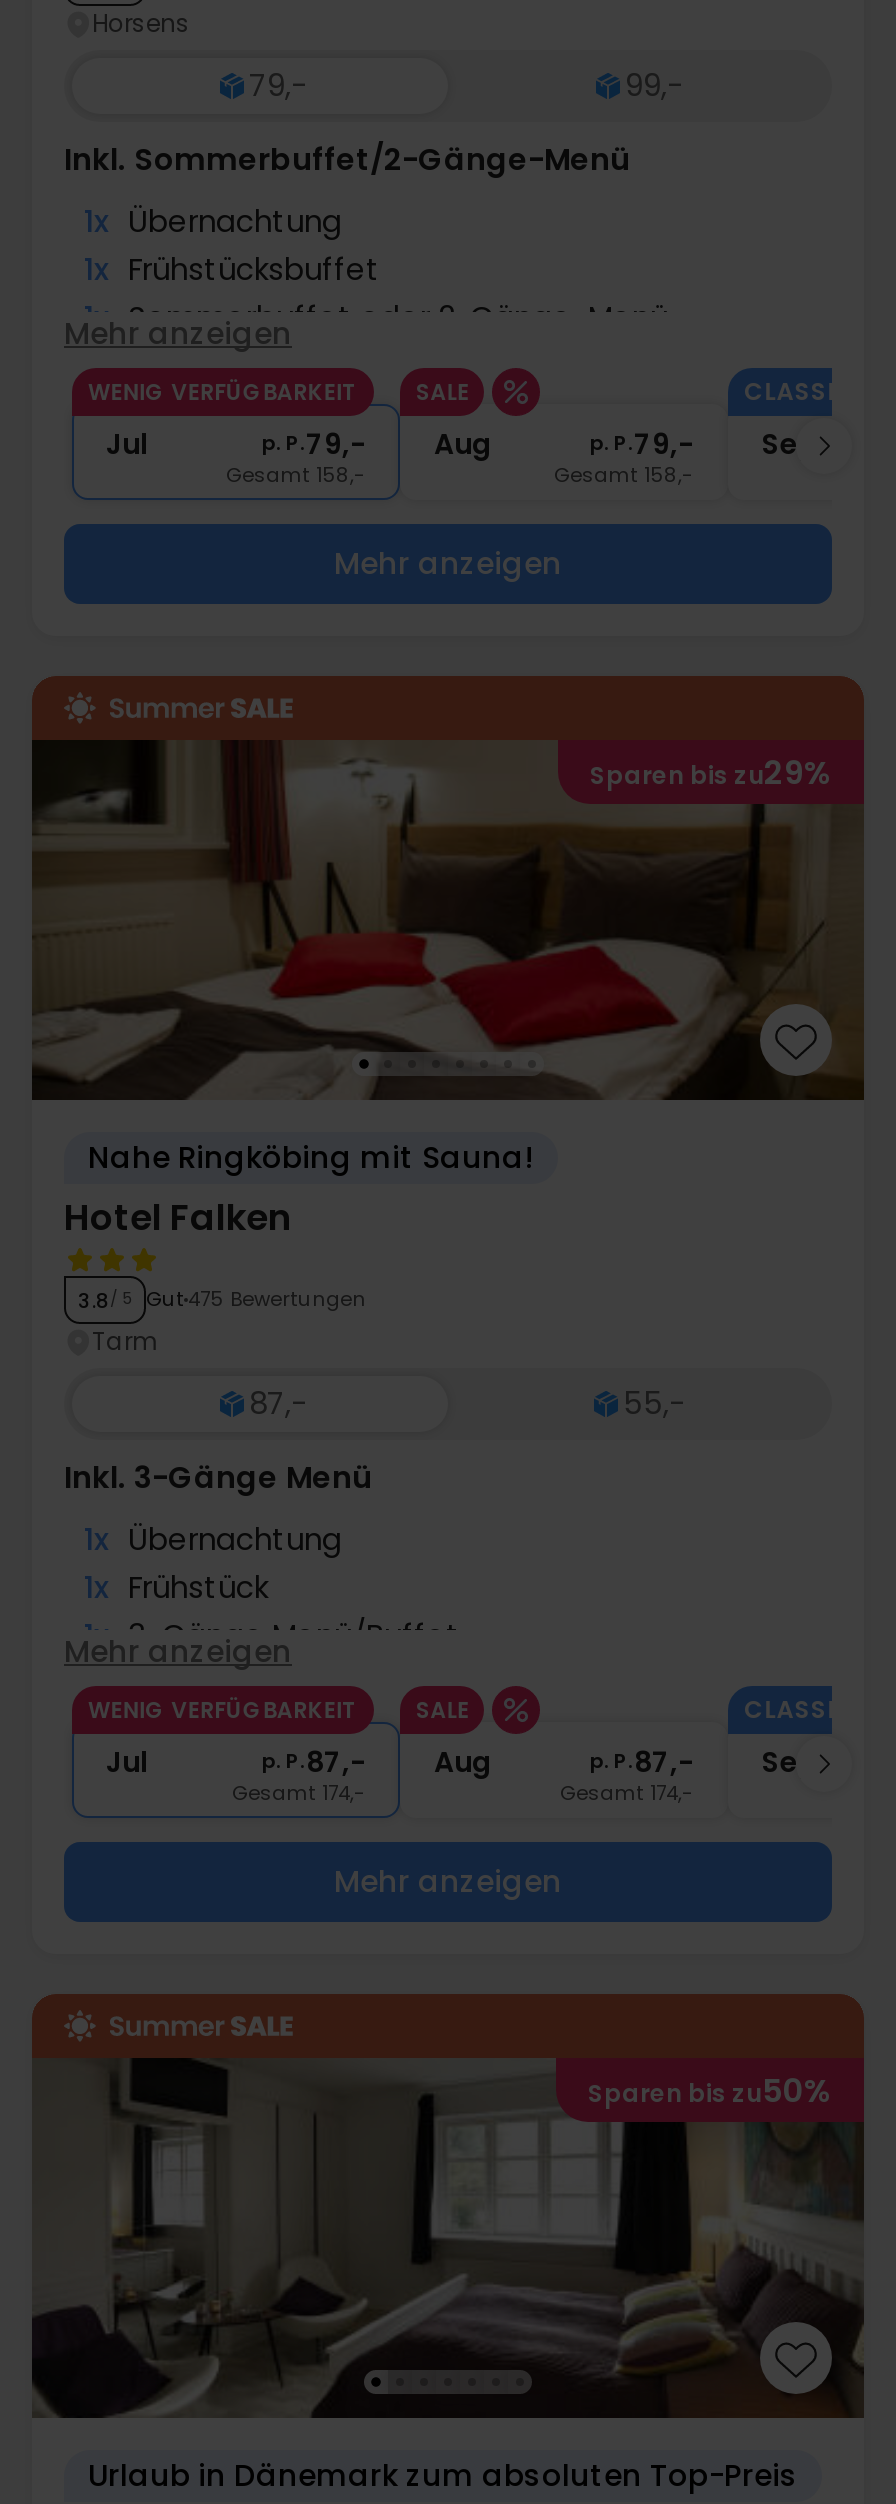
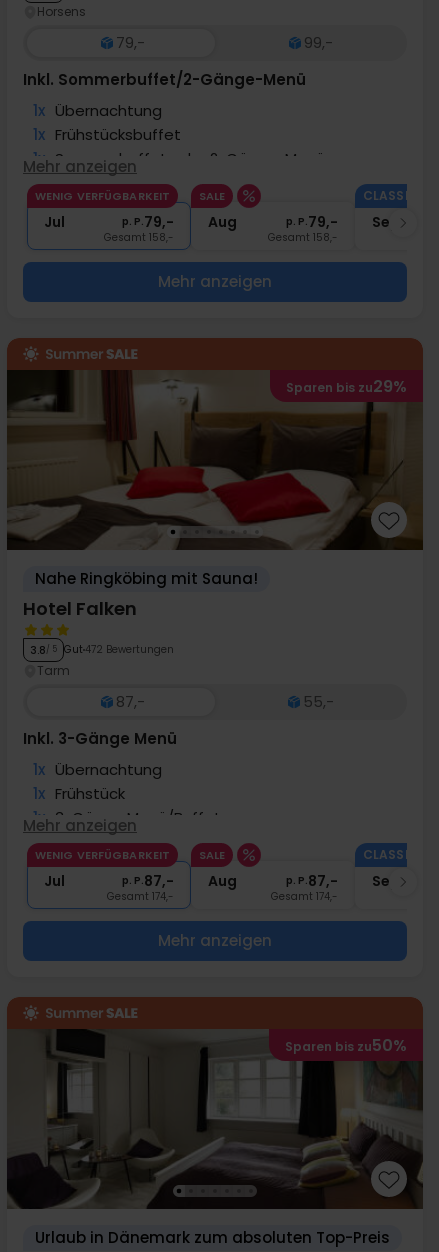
[78,1284,366,1315] 3.8/ 5 Gut 475 Bewertungen -> [30,642,174,657] 3.8/ 5 Gut 472 Bewertungen

